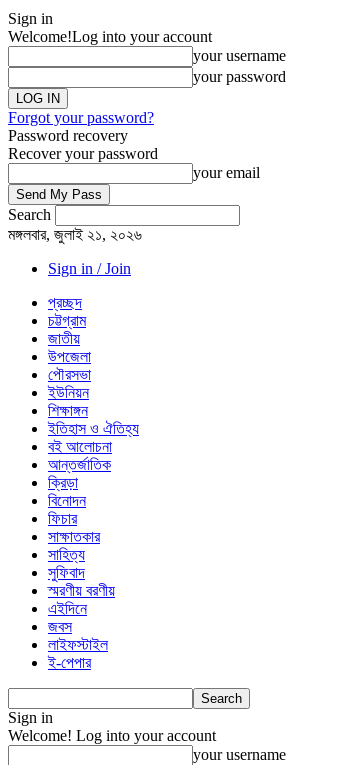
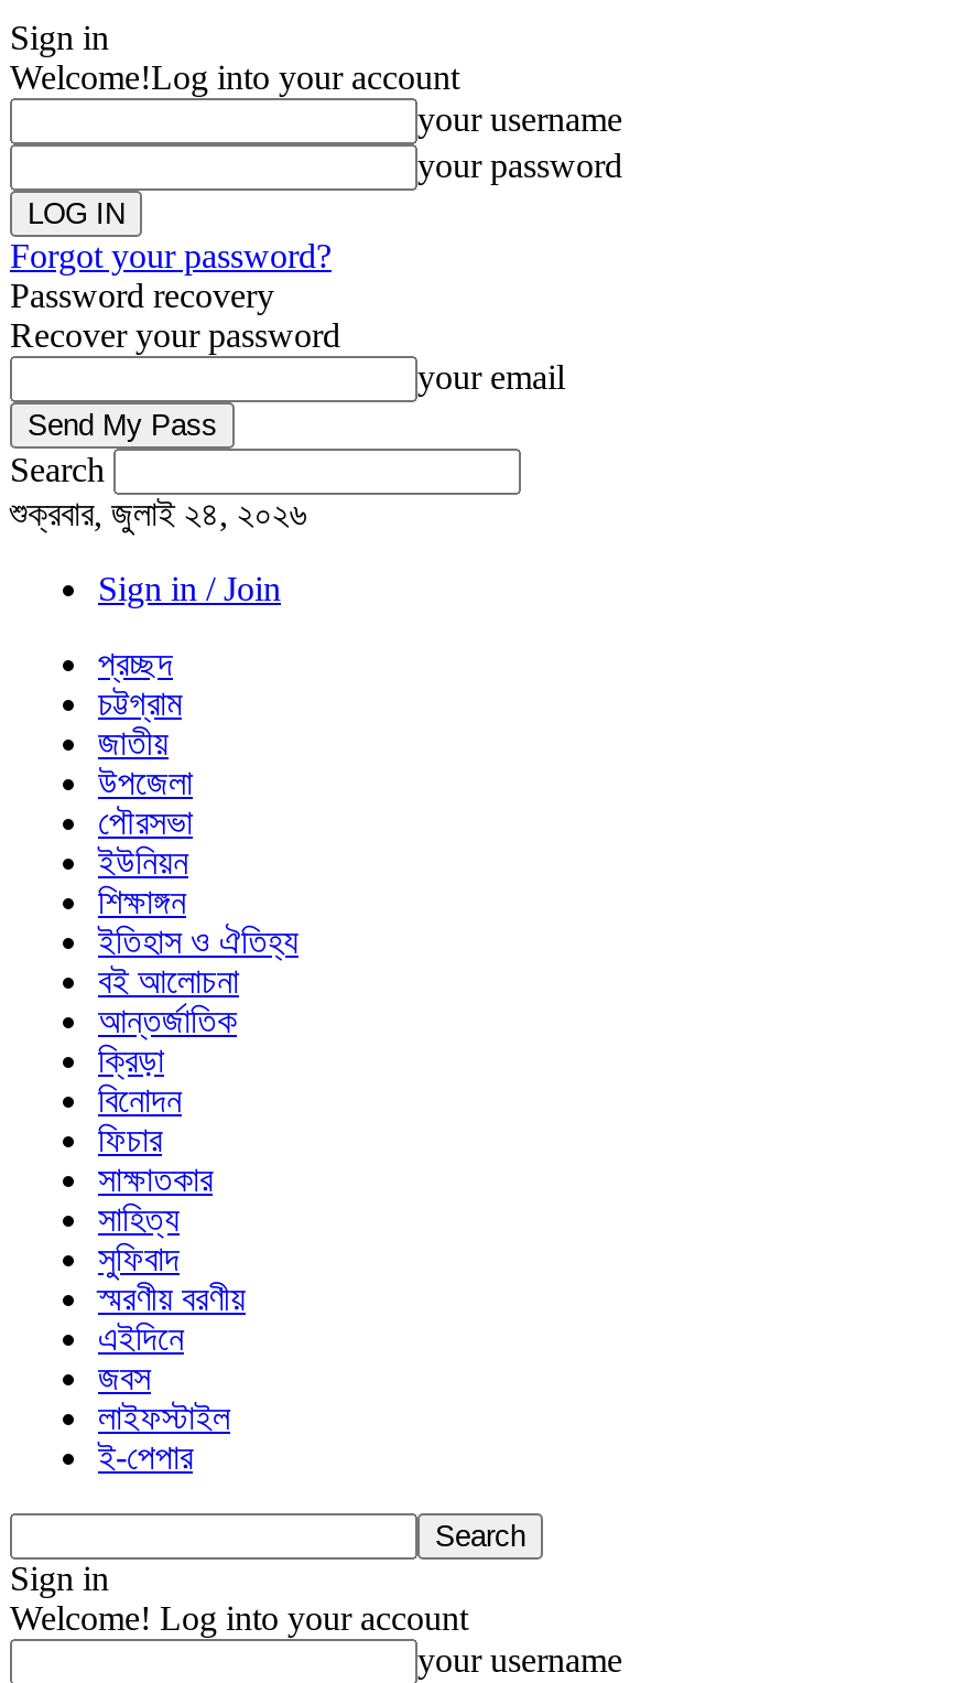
[8,226,142,243] মঙ্গলবার, জুলাই ২১, ২০২৬ -> [10,495,307,532] শুক্রবার, জুলাই ২৪, ২০২৬

